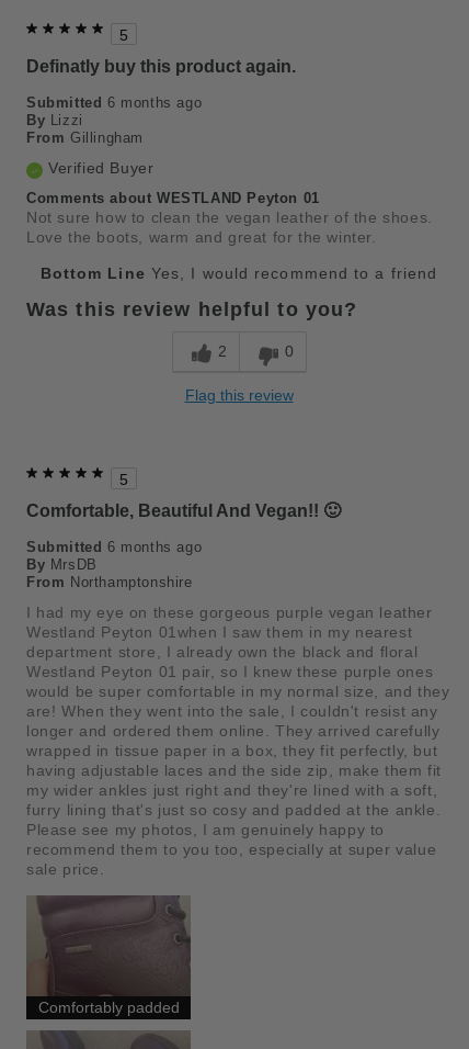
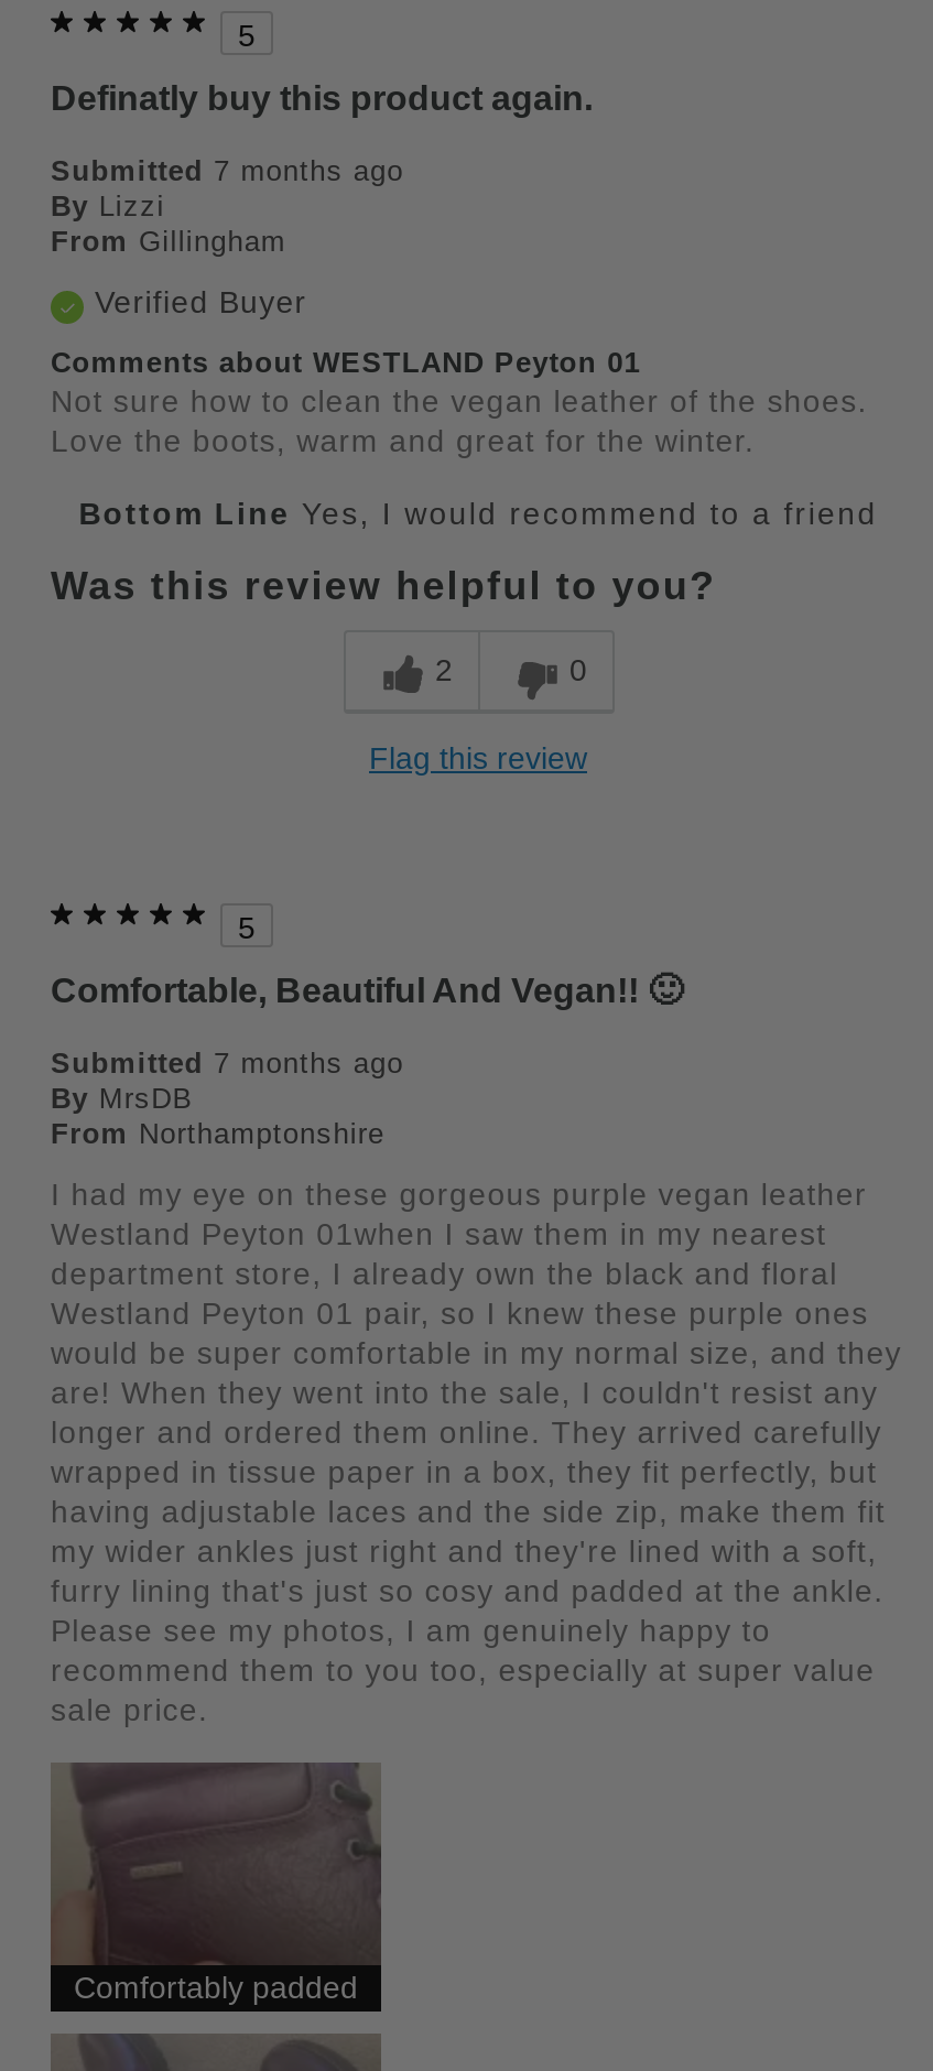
[26,95,202,111] Submitted 6 months ago -> [51,155,404,188] Submitted 7 months ago
[26,539,202,556] Submitted 6 months ago -> [51,1047,404,1080] Submitted 7 months ago

